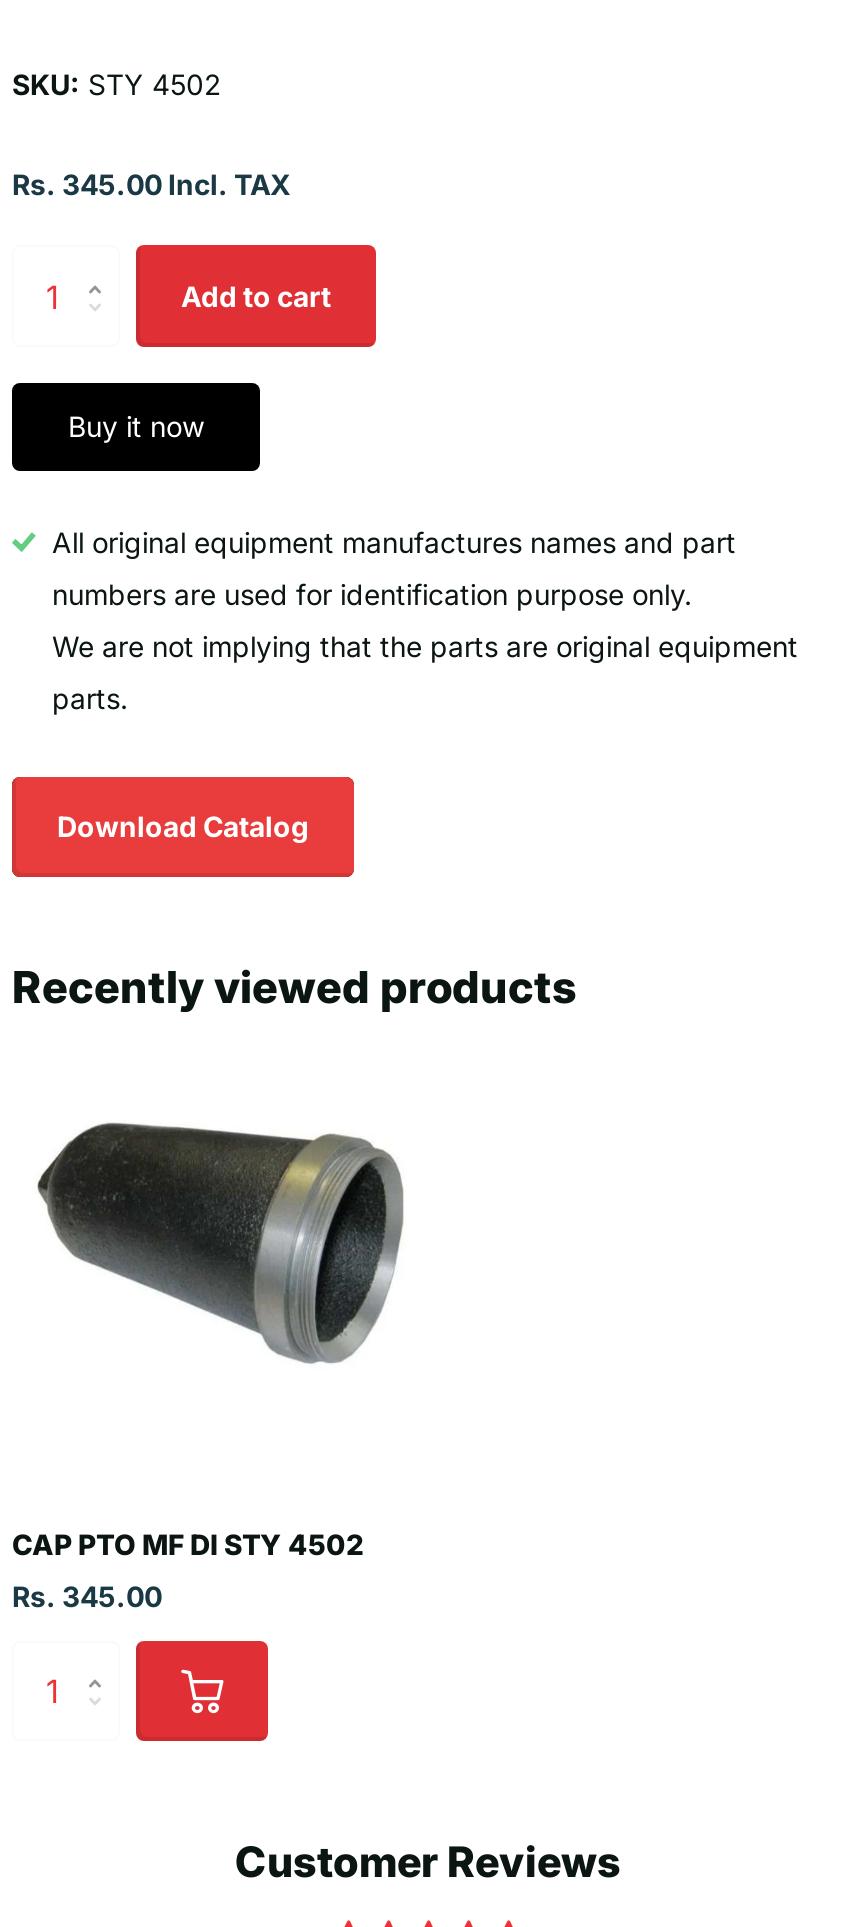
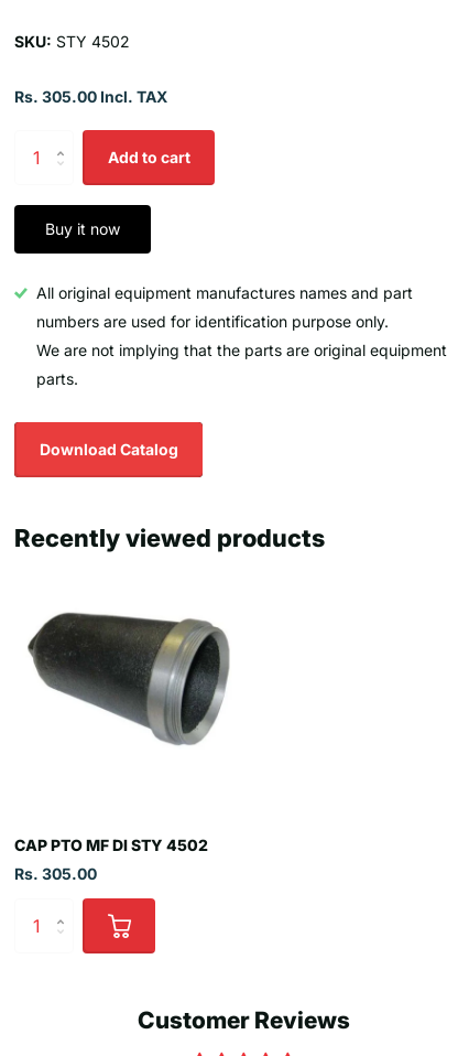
[12,168,290,202] Rs. 345.00 Incl. TAX -> [14,87,167,105] Rs. 305.00 Incl. TAX
[12,1580,162,1614] Rs. 345.00 -> [14,865,97,883] Rs. 305.00

